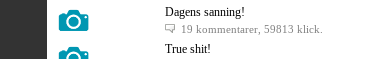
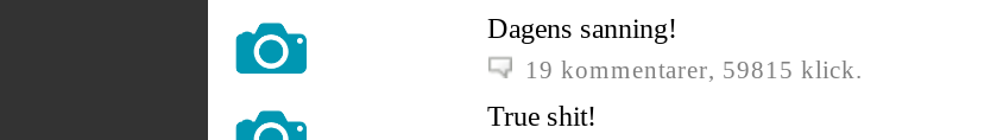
[180,24,322,35] 19 kommentarer, 59813 klick. -> [525,57,863,83] 19 kommentarer, 59815 klick.

